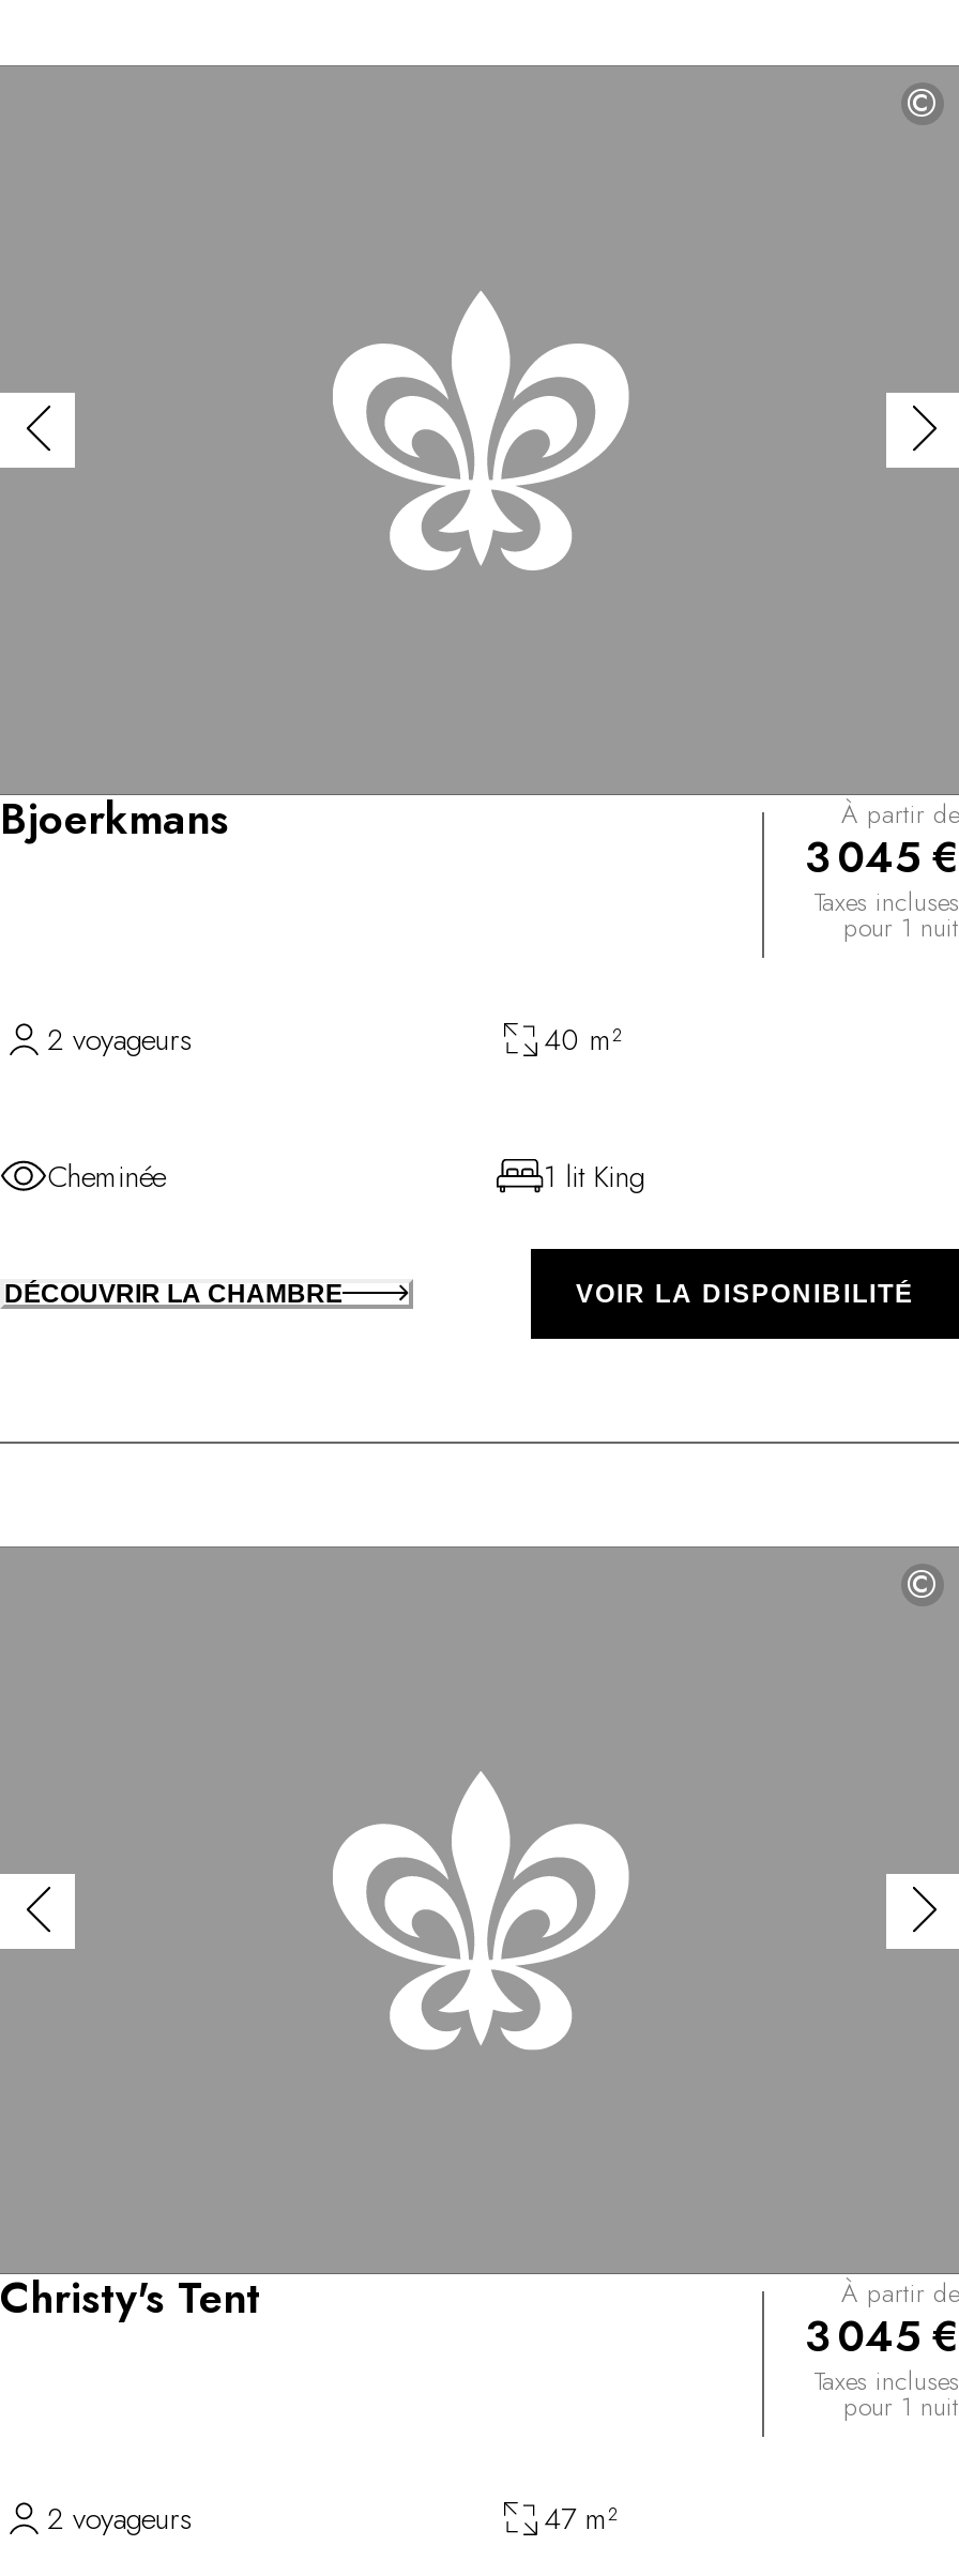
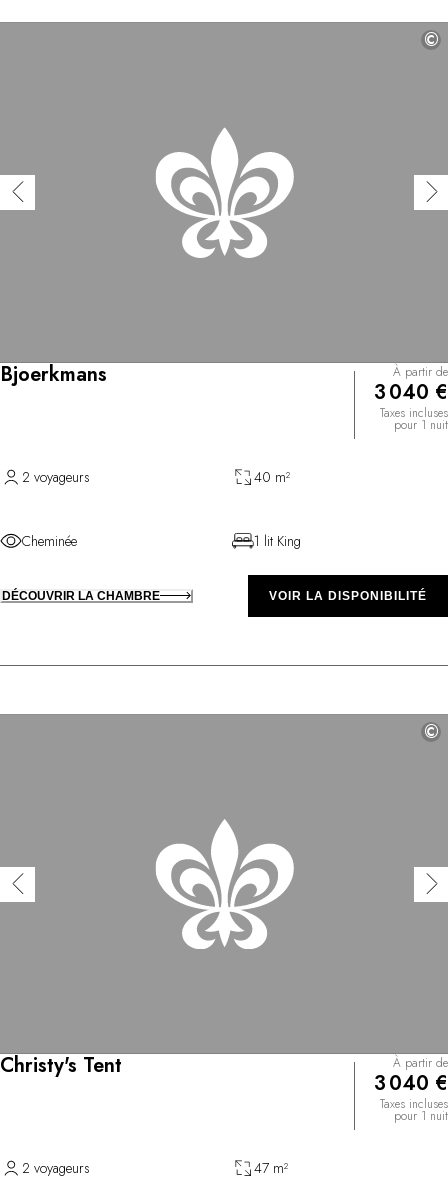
[805,826,959,888] 3 045 € -> [374,378,448,407] 3 040 €
[805,2307,959,2369] 3 045 € -> [374,1069,448,1098] 3 040 €

